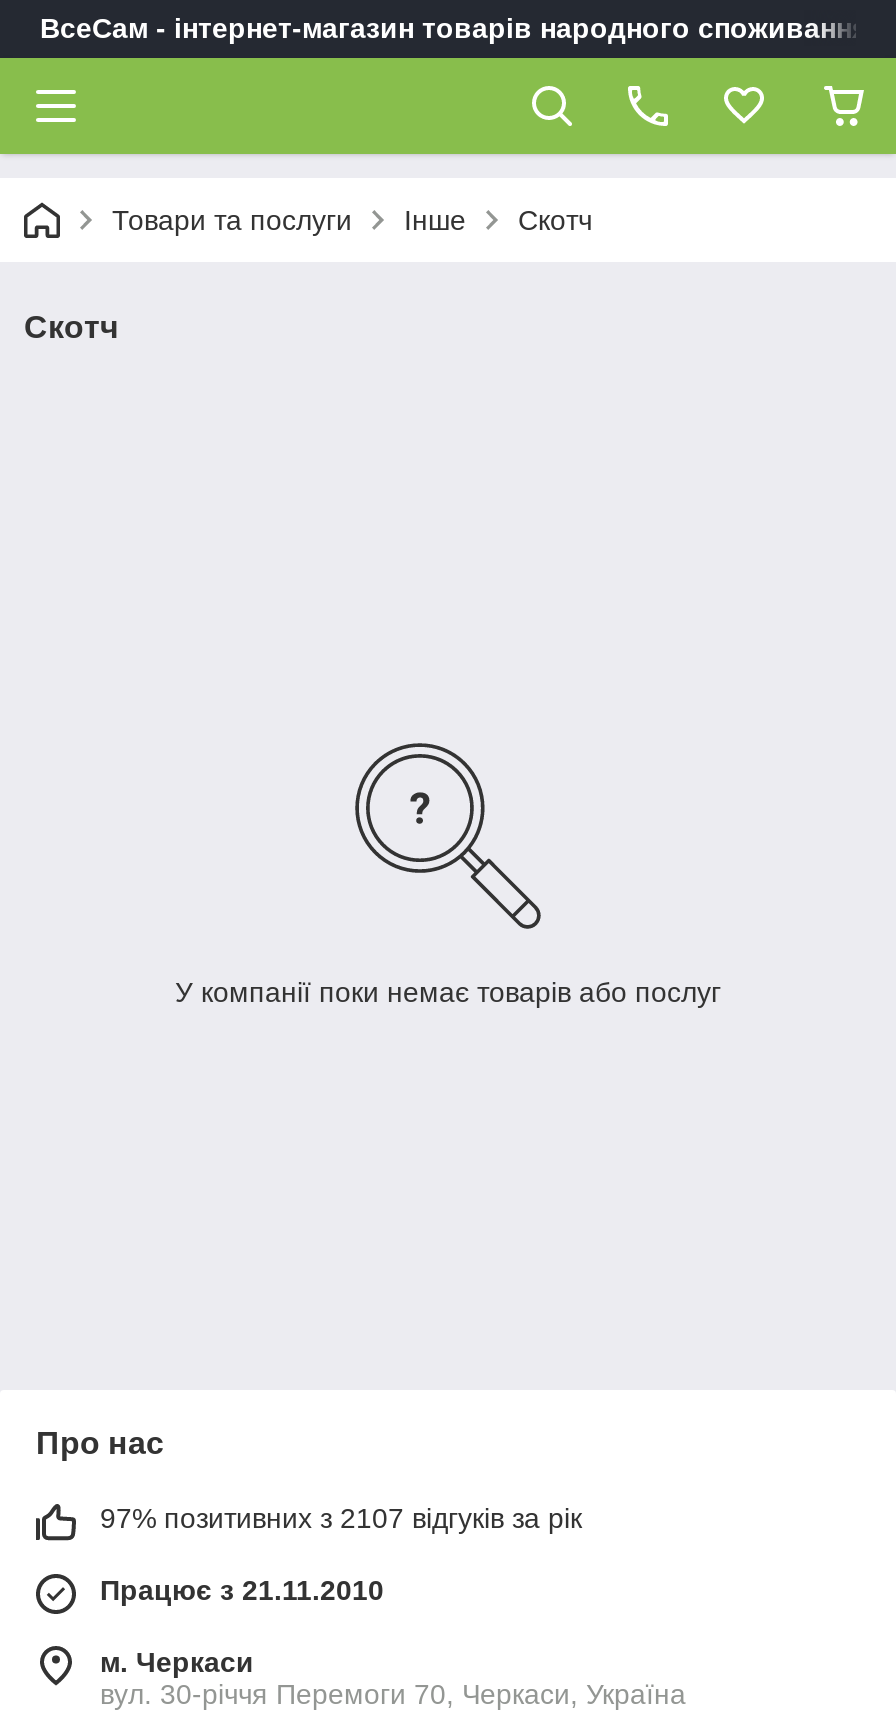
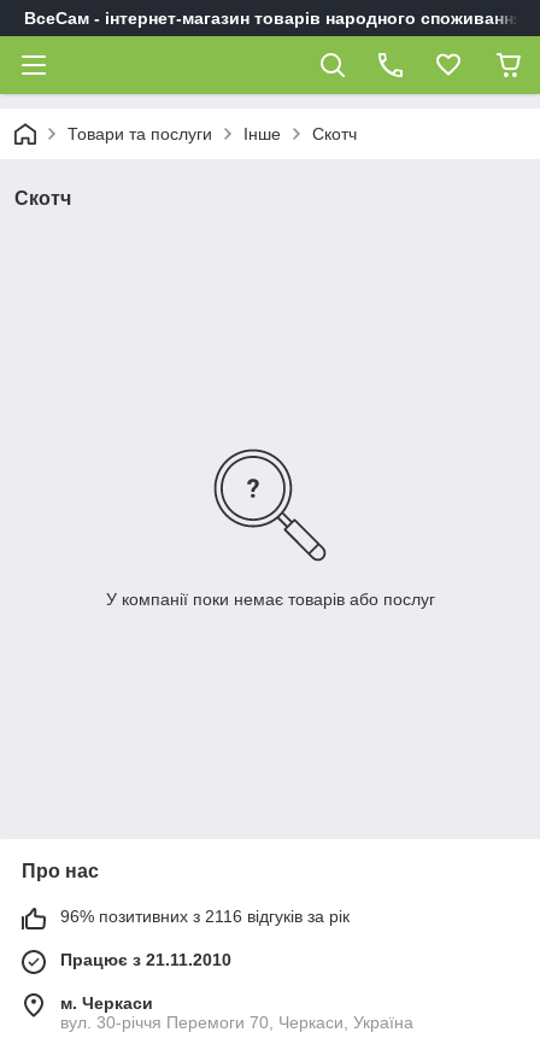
[100,1503,582,1535] 97% позитивних з 2107 відгуків за рік -> [60,907,350,926] 96% позитивних з 2116 відгуків за рік

